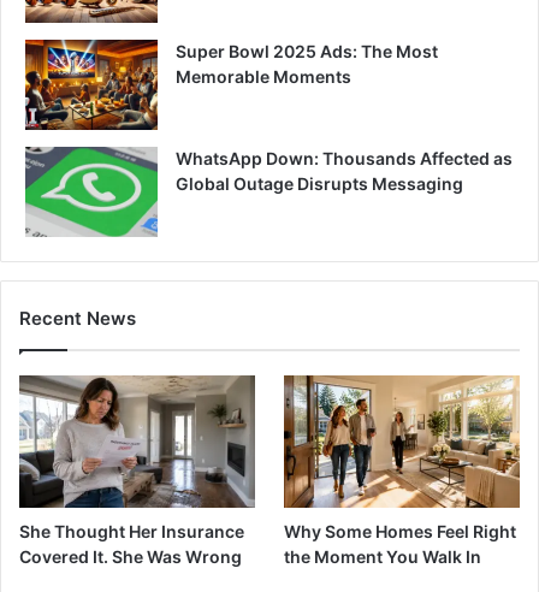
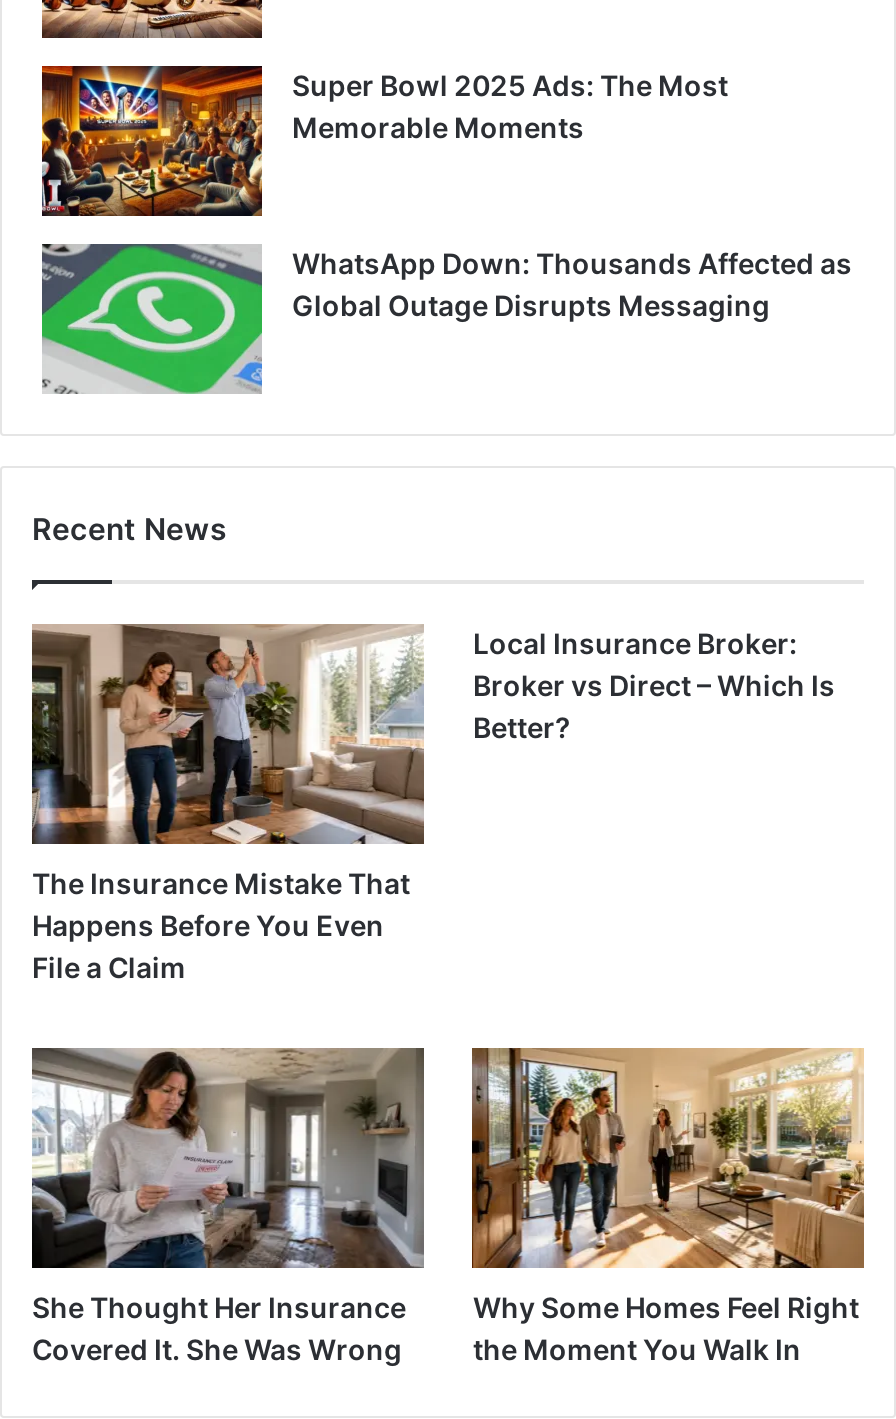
none -> [30,624,424,984] [image] | The Insurance Mistake That | Happens Before You Even | File a Claim
none -> [473,625,835,743] Local Insurance Broker: | Broker vs Direct – Which Is | Better?

